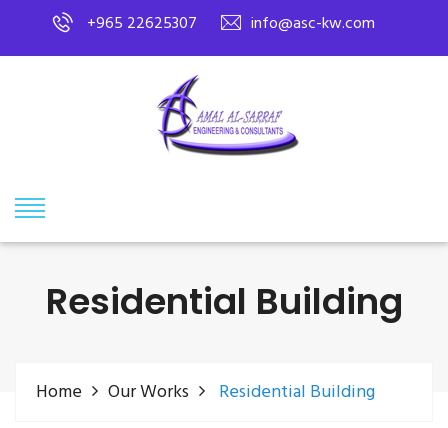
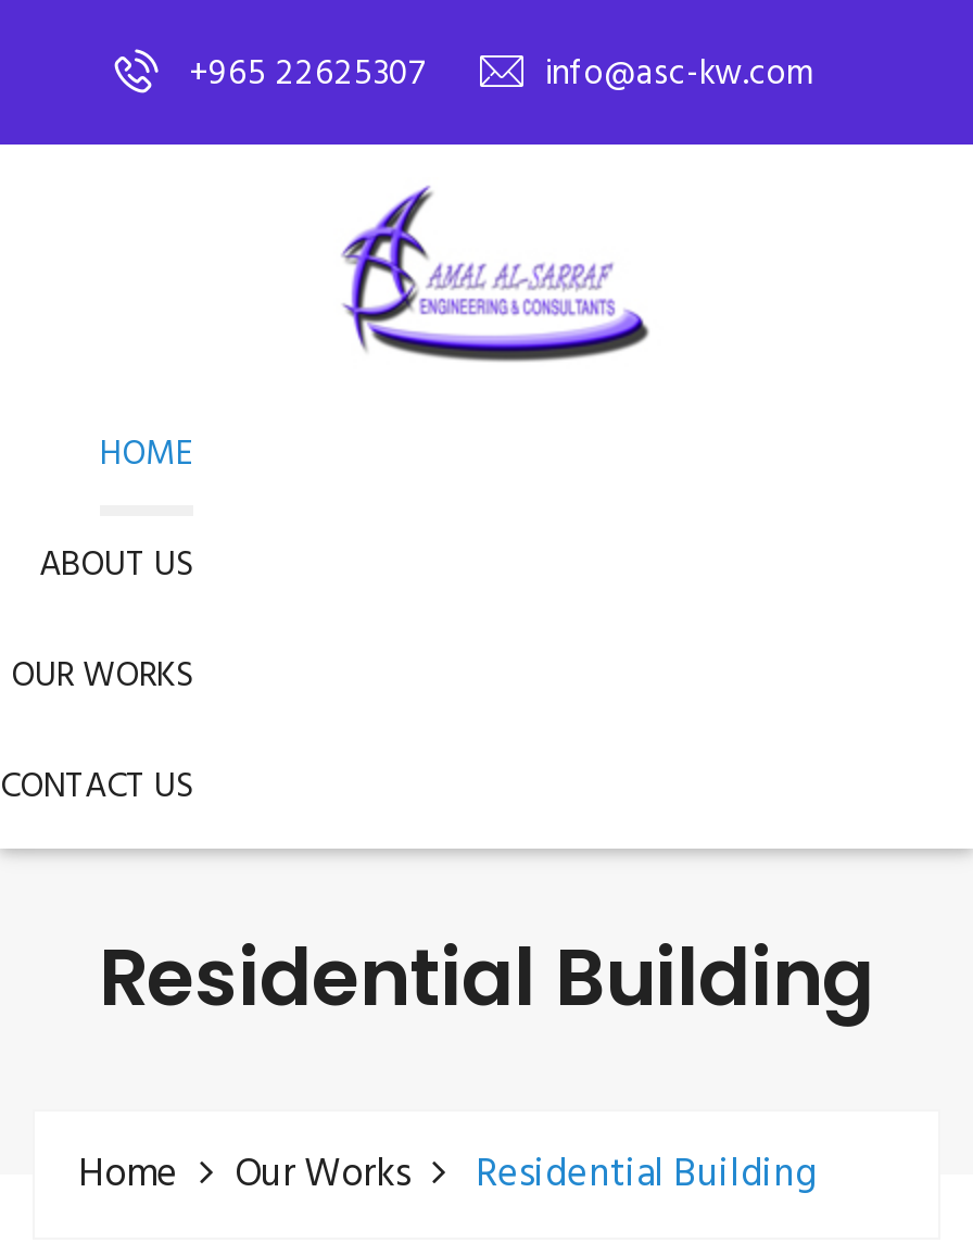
none -> [0,427,193,816] HOME | ABOUT US | OUR WORKS | CONTACT US

